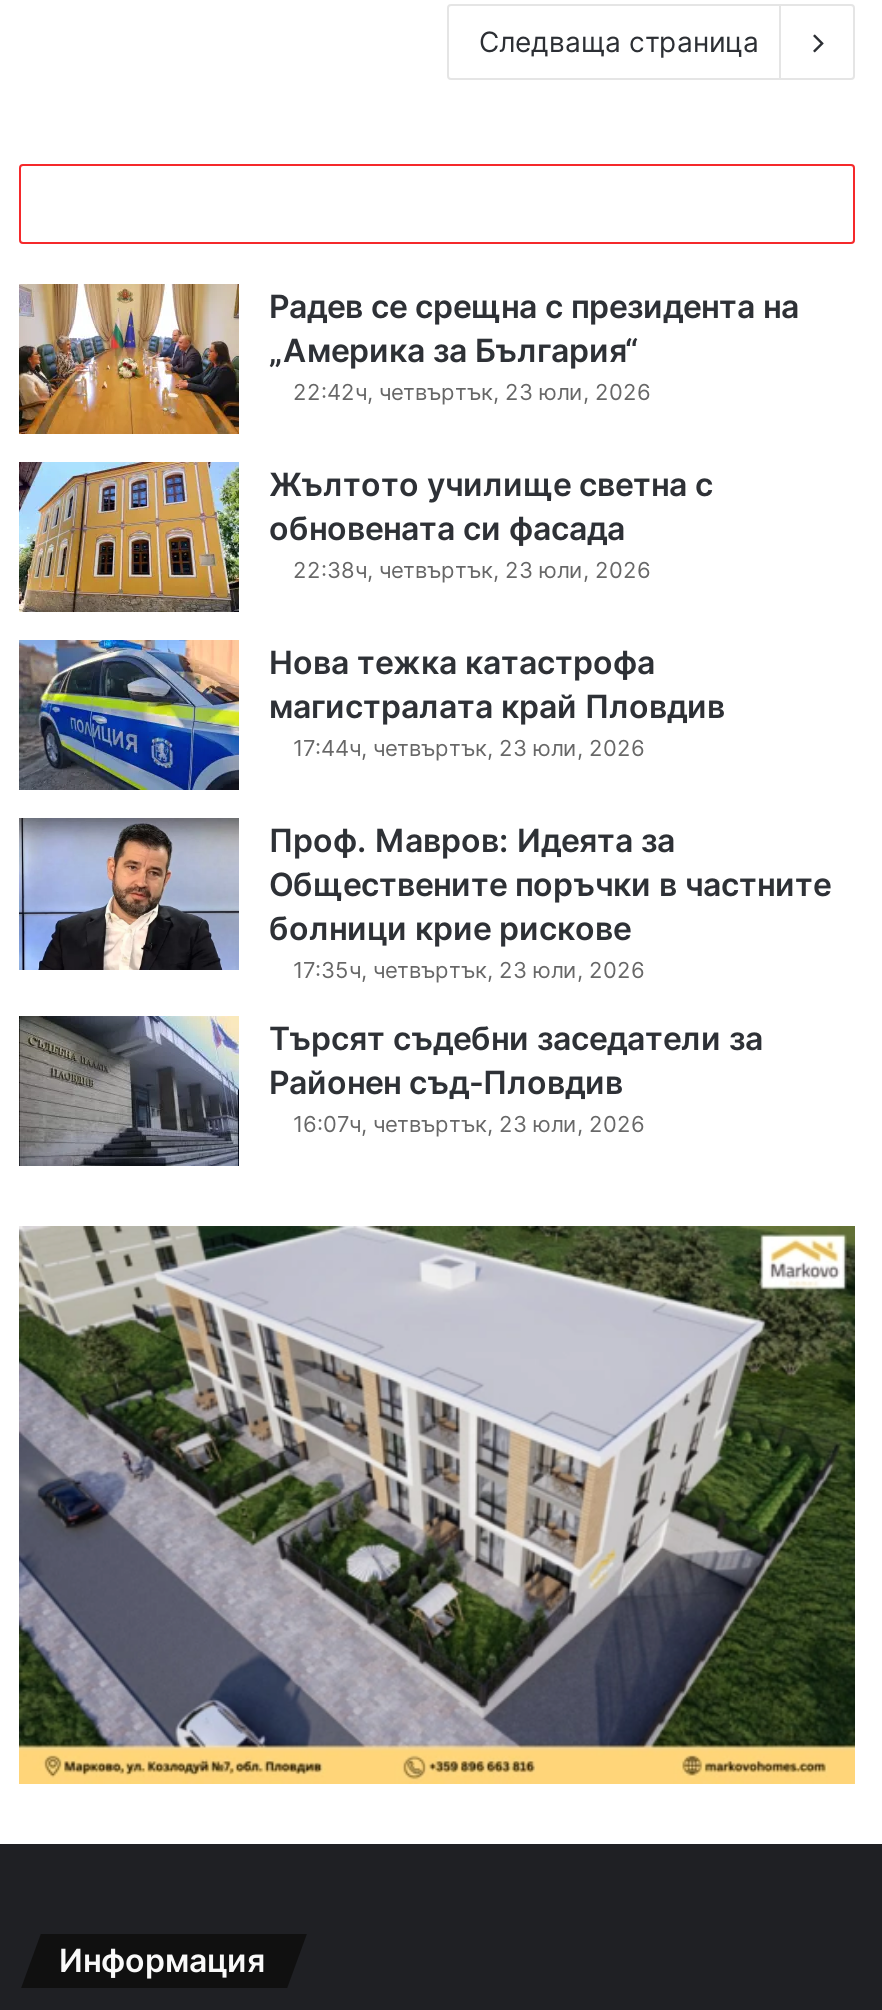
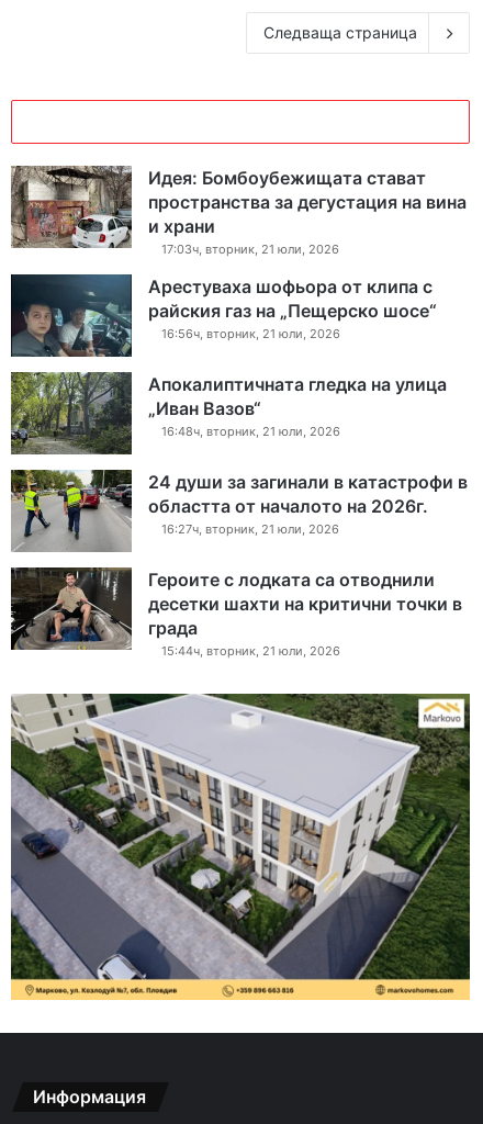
[19,283,799,435] [image] | Радев се срещна с президента на | „Америка за България“ | 22:42ч, четвъртък, 23 юли, 2026 -> [11,165,467,257] [image] | Идея: Бомбоубежищата стават | пространства за дегустация на вина | и храни | 17:03ч, вторник, 21 юли, 2026
[17,459,713,613] [image] | Жълтото училище светна с | обновената си фасада | 22:38ч, четвъртък, 23 юли, 2026 -> [10,273,437,358] [image] | Арестуваха шофьора от клипа с | райския газ на „Пещерско шосе“ | 16:56ч, вторник, 21 юли, 2026
[19,637,725,793] [image] | Нова тежка катастрофа | магистралата край Пловдив | 17:44ч, четвъртък, 23 юли, 2026 -> [11,371,447,456] [image] | Апокалиптичната гледка на улица | „Иван Вазов“ | 16:48ч, вторник, 21 юли, 2026
[17,817,831,985] [image] | Проф. Мавров: Идеята за | Обществените поръчки в частните | болници крие рискове | 17:35ч, четвъртък, 23 юли, 2026 -> [11,469,468,553] [image] | 24 души за загинали в катастрофи в | областта от началото на 2026г. | 16:27ч, вторник, 21 юли, 2026
[19,1015,763,1167] [image] | Търсят съдебни заседатели за | Районен съд-Пловдив | 16:07ч, четвъртък, 23 юли, 2026 -> [11,566,462,659] [image] | Героите с лодката са отводнили | десетки шахти на критични точки в | града | 15:44ч, вторник, 21 юли, 2026

